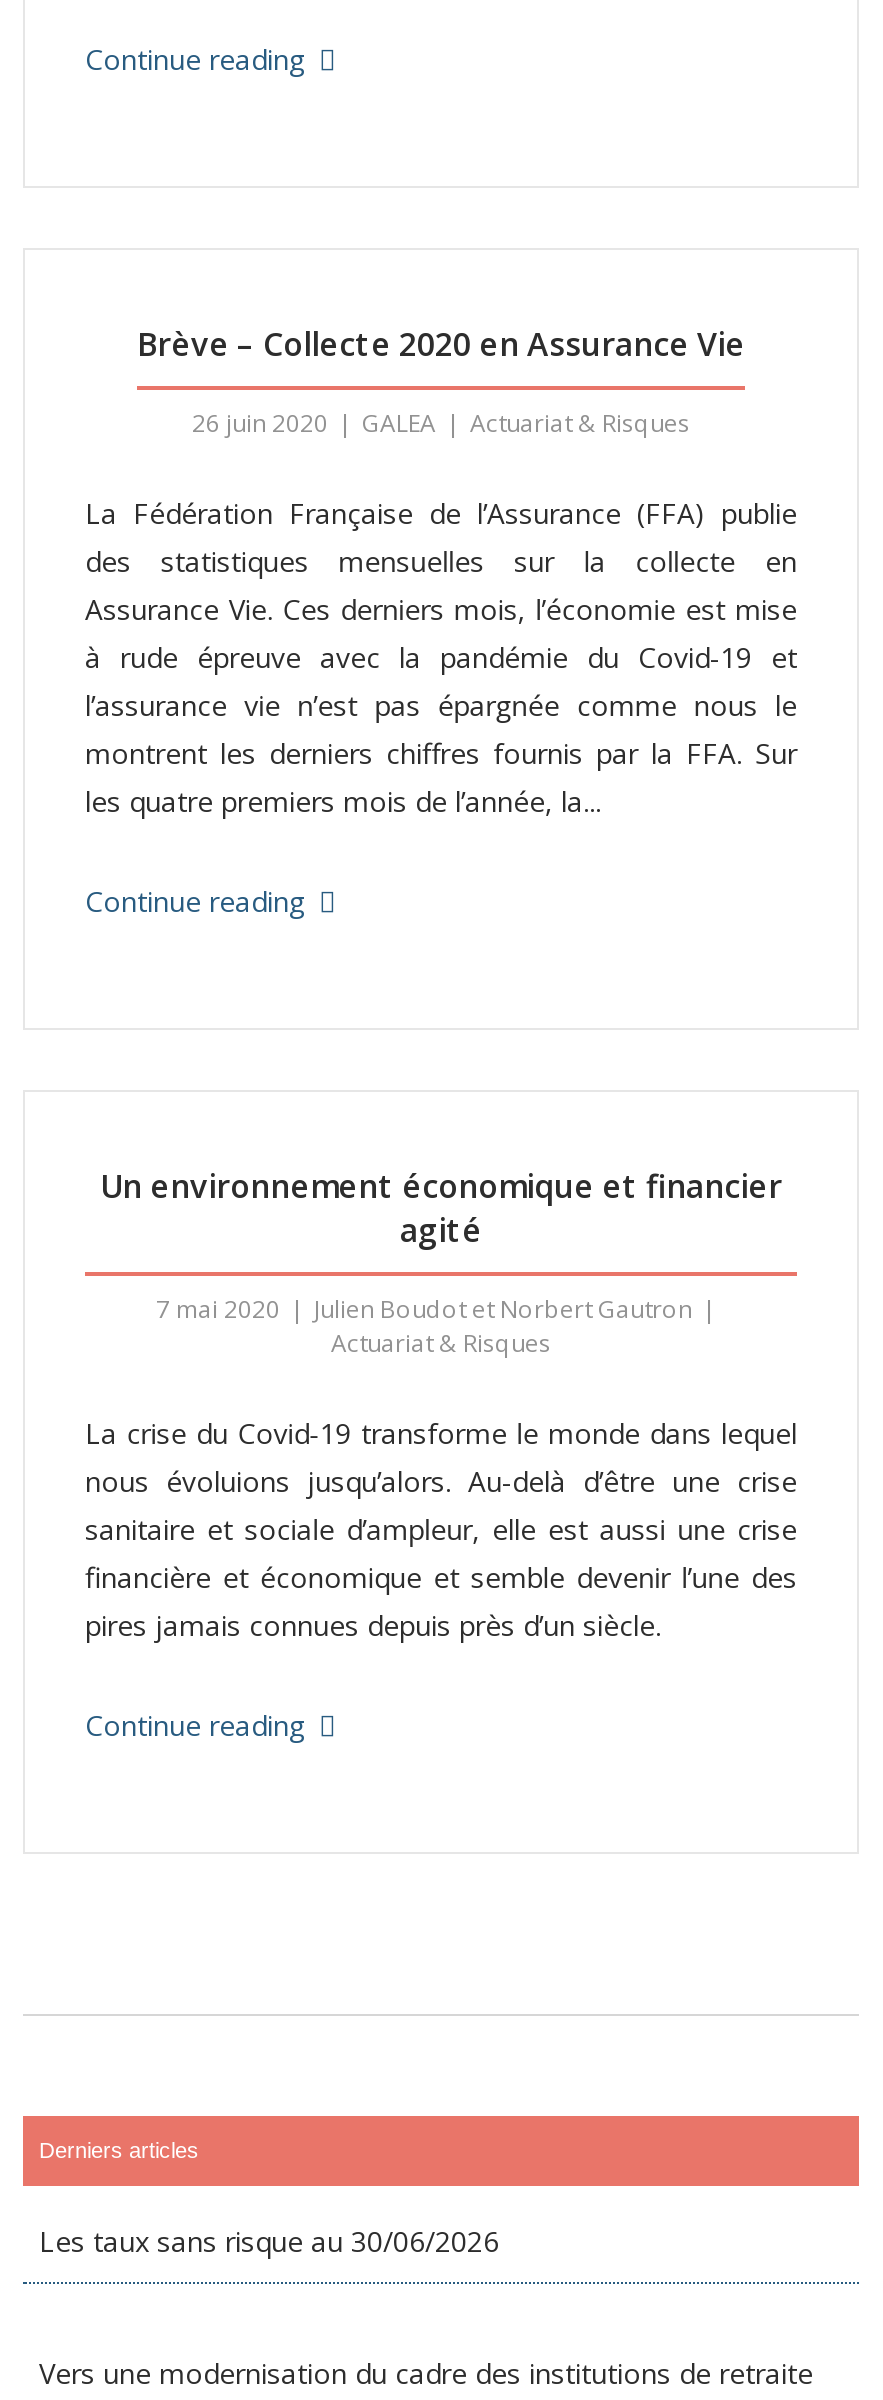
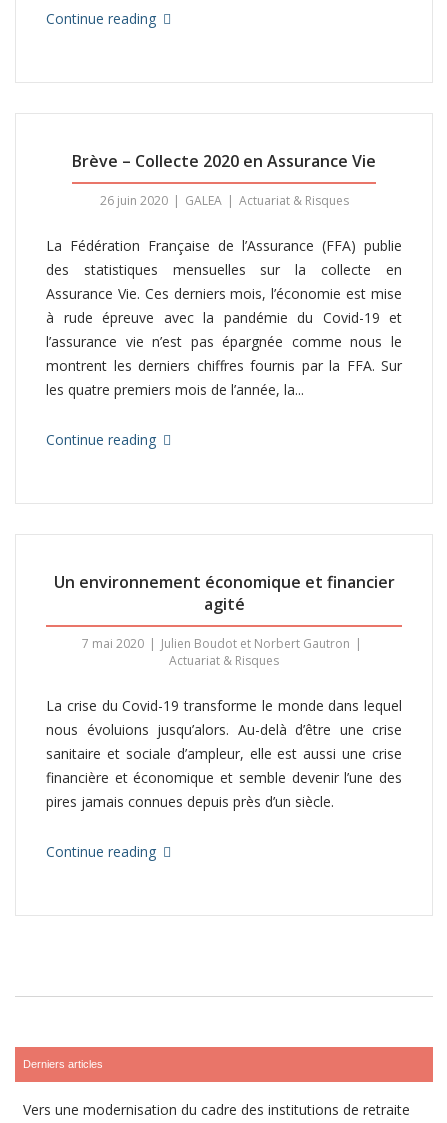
[39,2222,499,2260] Les taux sans risque au 30/06/2026 -> none

